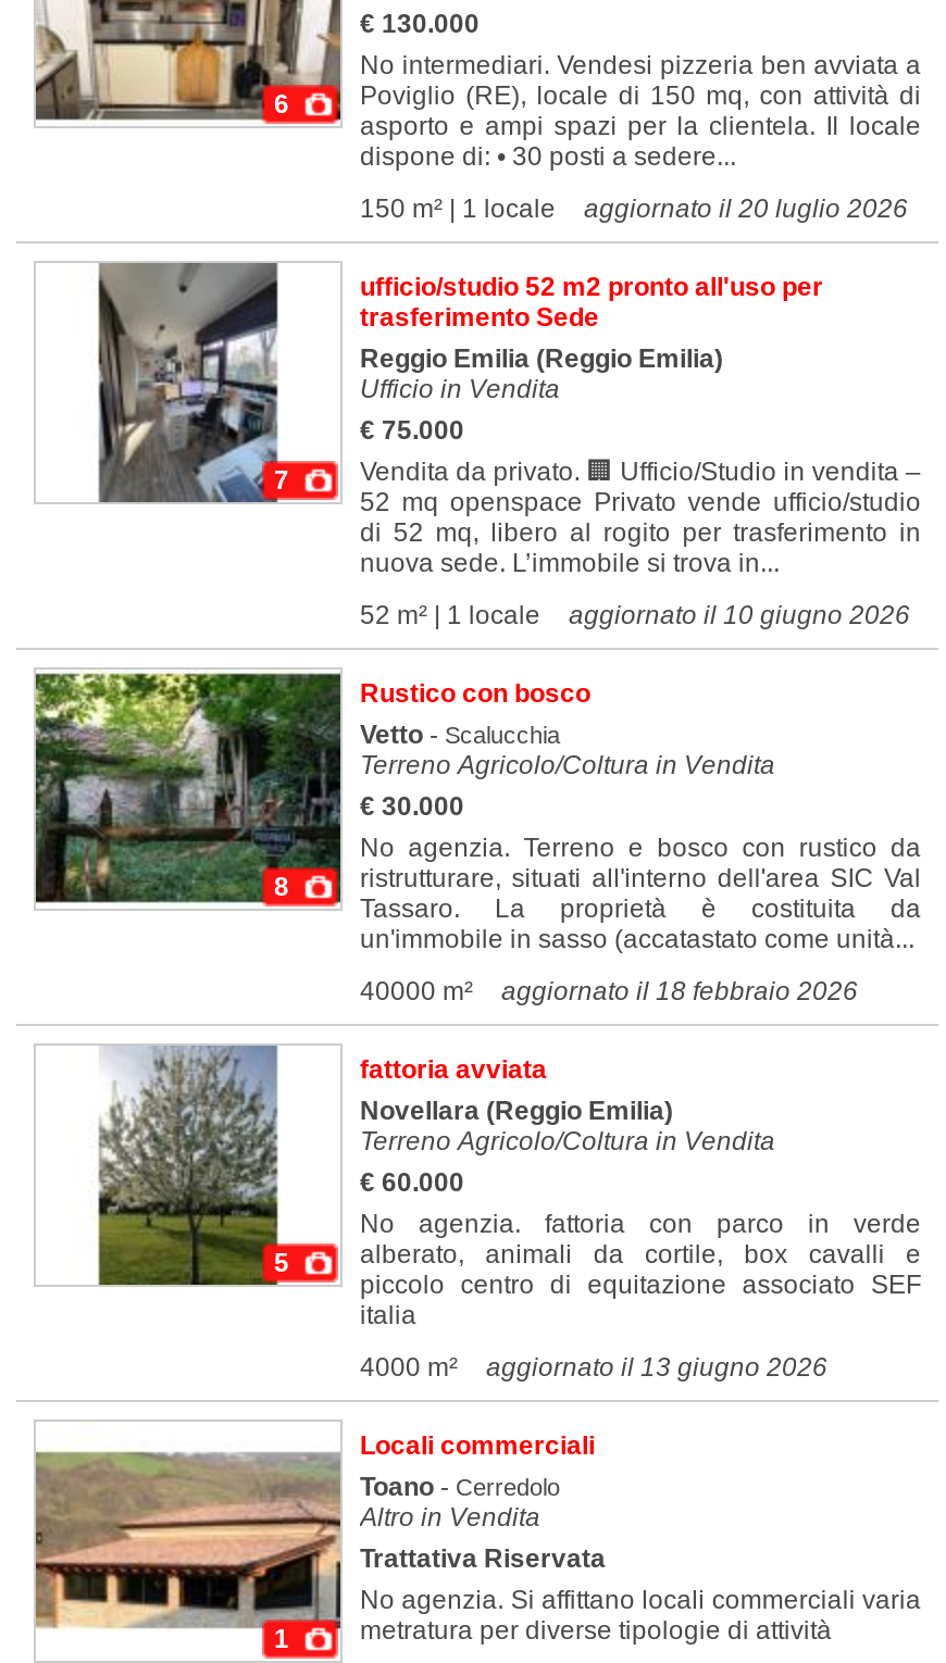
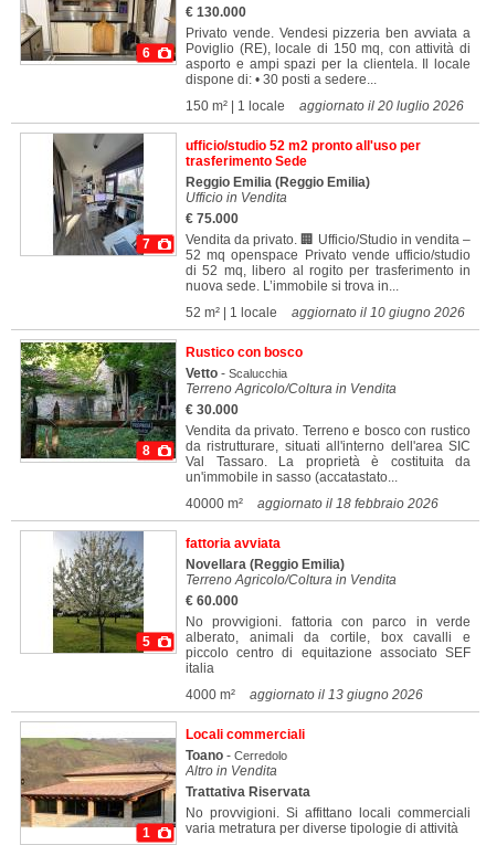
[360,50,921,80] No intermediari. Vendesi pizzeria ben avviata a -> [186,25,471,41] Privato vende. Vendesi pizzeria ben avviata a
[360,833,921,954] No agenzia. Terreno e bosco con rustico da | ristrutturare, situati all'interno dell'area SIC Val | Tassaro. La proprietà è costituita da | un'immobile in sasso (accatastato come unità... -> [186,423,471,485] Vendita da privato. Terreno e bosco con rustico | da ristrutturare, situati all'interno dell'area SIC | Val Tassaro. La proprietà è costituita da | un'immobile in sasso (accatastato...
[360,1209,921,1239] No agenzia. fattoria con parco in verde -> [186,614,471,630] No provvigioni. fattoria con parco in verde
[360,1585,921,1646] No agenzia. Si affittano locali commerciali varia | metratura per diverse tipologie di attività -> [186,805,471,836] No provvigioni. Si affittano locali commerciali | varia metratura per diverse tipologie di attività

